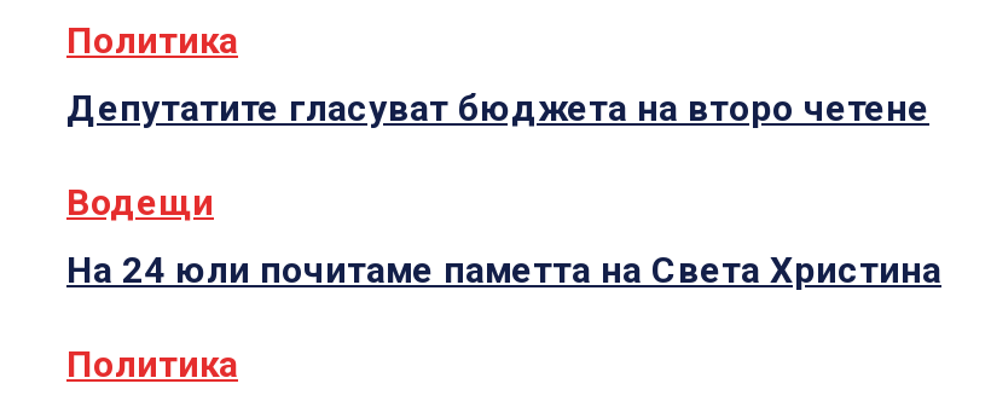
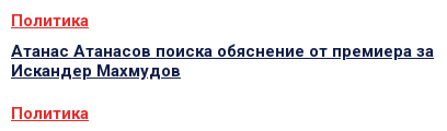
[66,86,941,291] Депутатите гласуват бюджета на второ четене | Водещи | На 24 юли почитаме паметта на Света Христина -> [11,41,434,80] Атанас Атанасов поиска обяснение от премиера за | Искандер Махмудов

